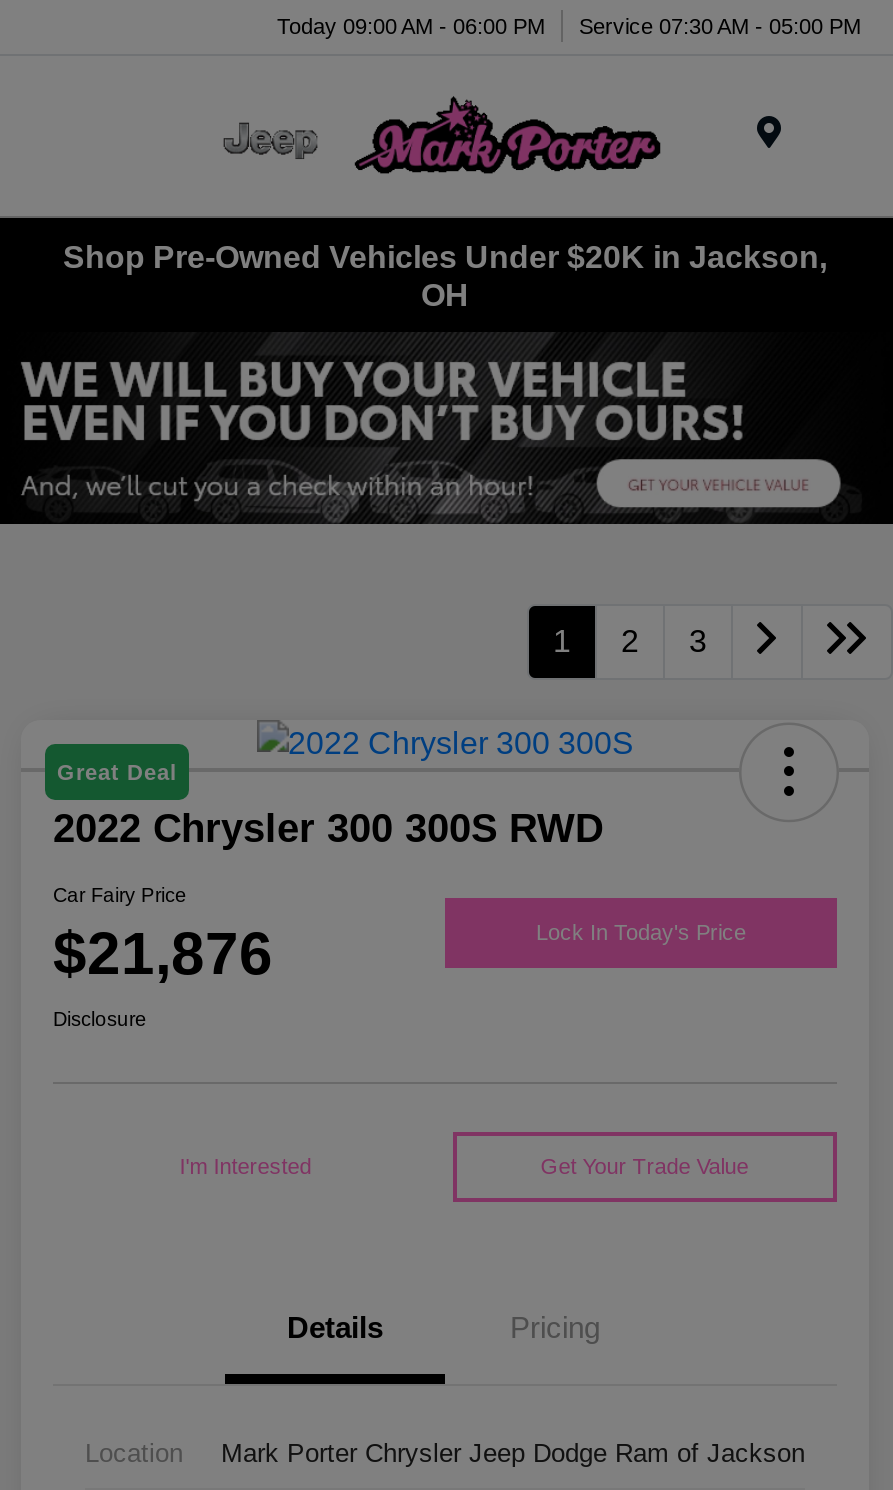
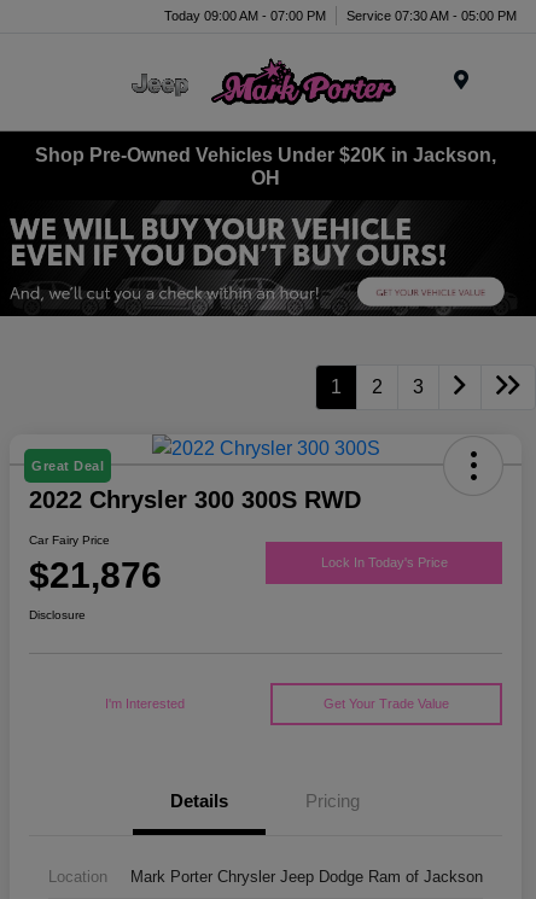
[277,13,861,37] Today 09:00 AM - 06:00 PM Service 07:30 AM - 05:00 PM -> [164,8,517,22] Today 09:00 AM - 07:00 PM Service 07:30 AM - 05:00 PM

